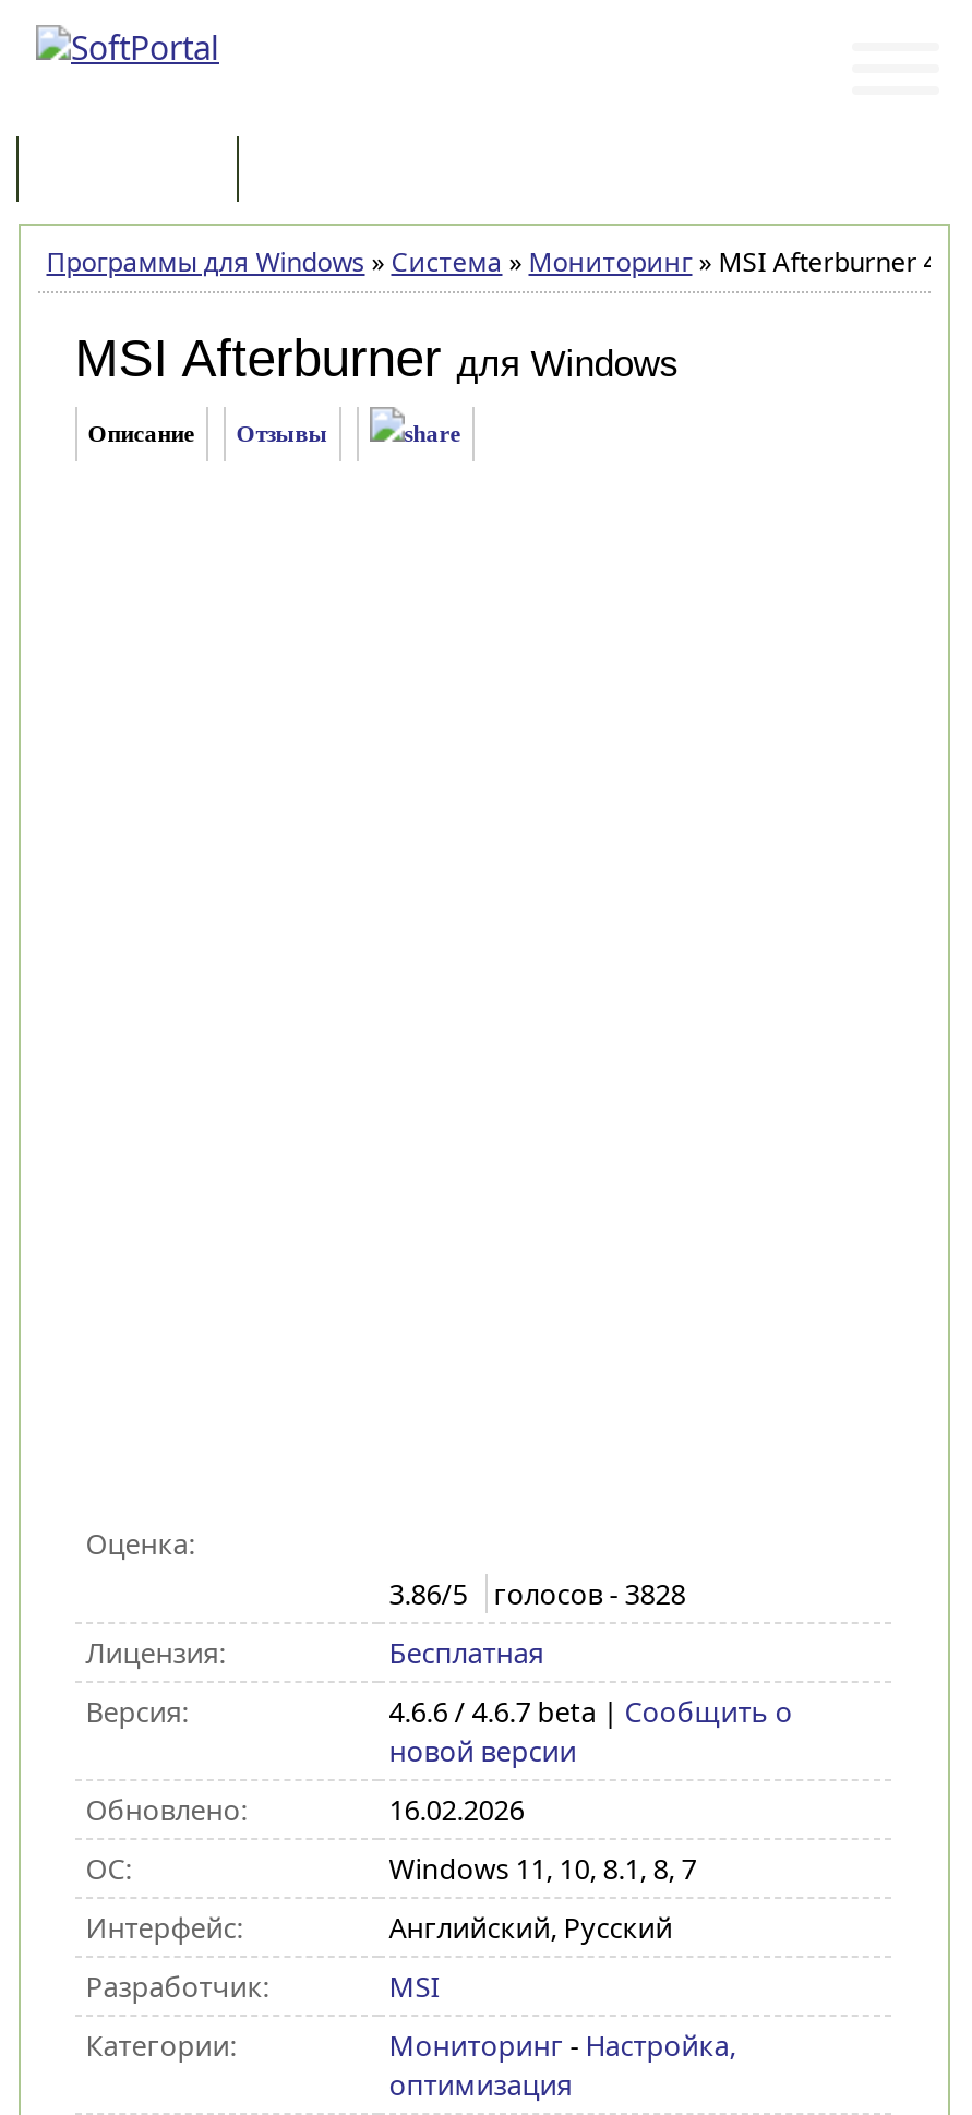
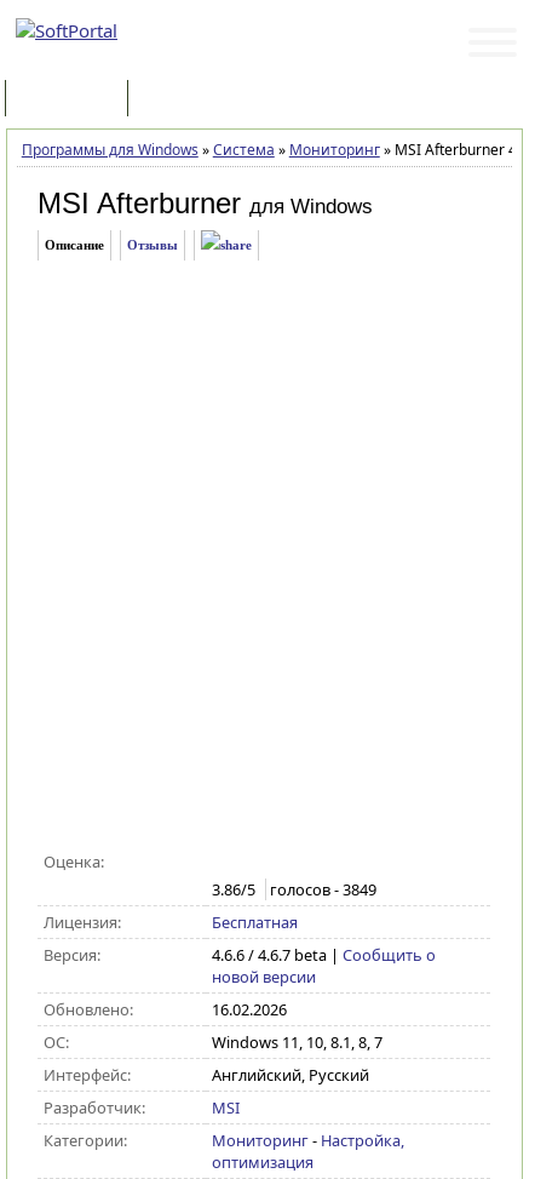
[389,1574,686,1614] 3.86/5 голосов - 3828 -> [212,879,376,901] 3.86/5 голосов - 3849

